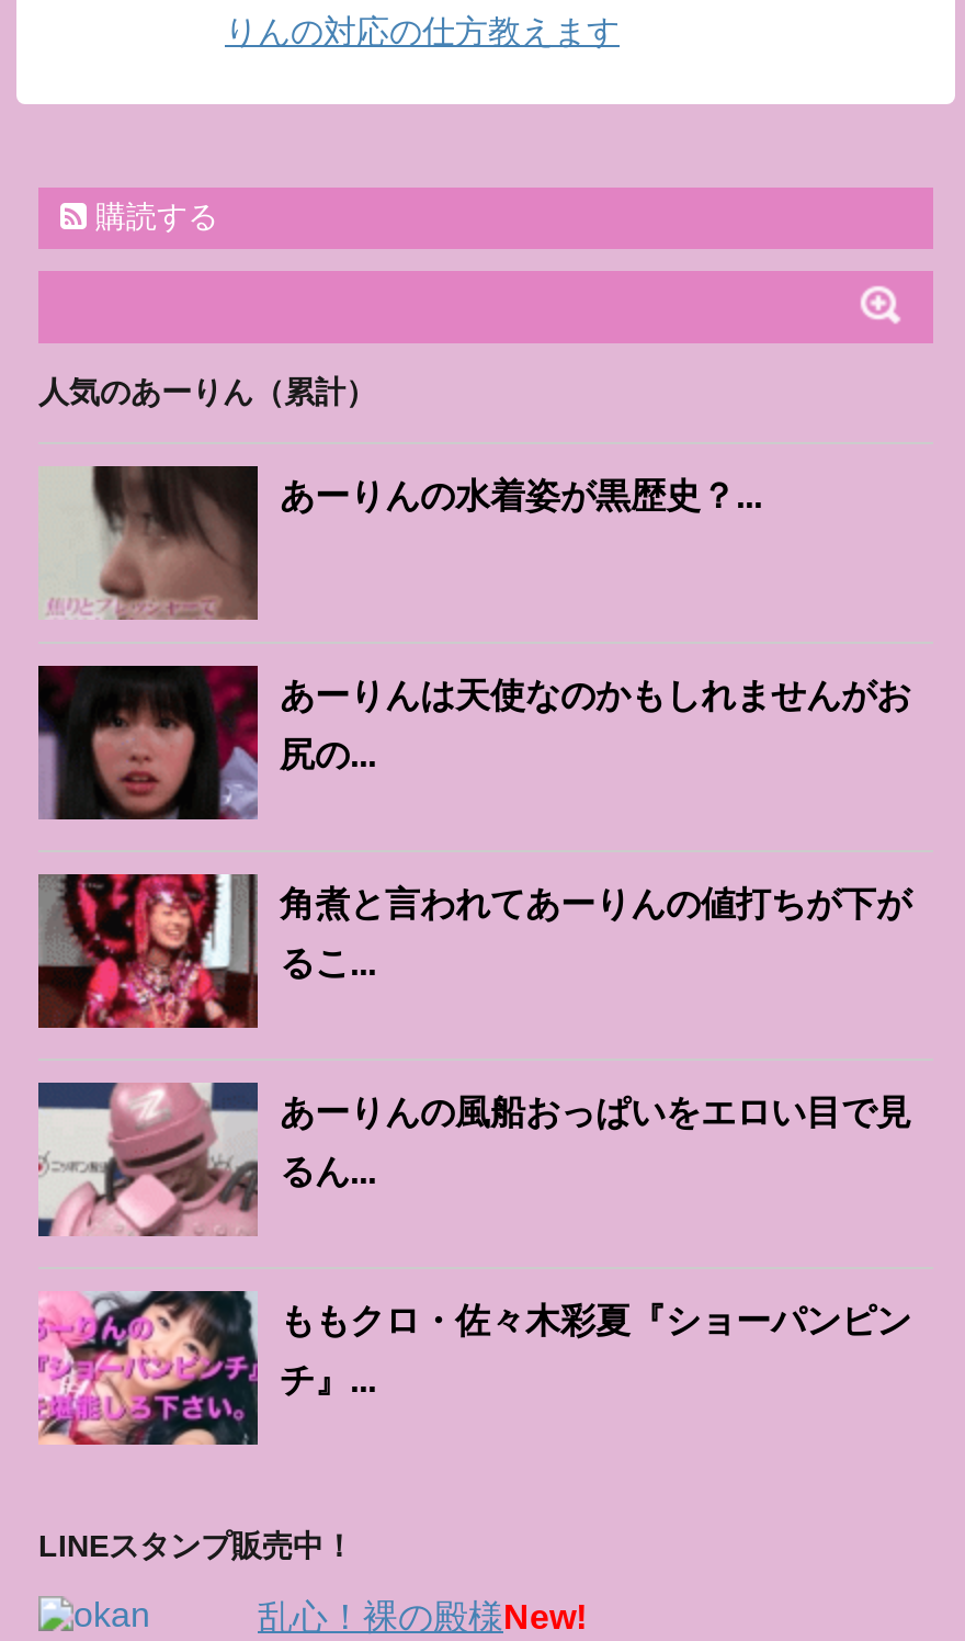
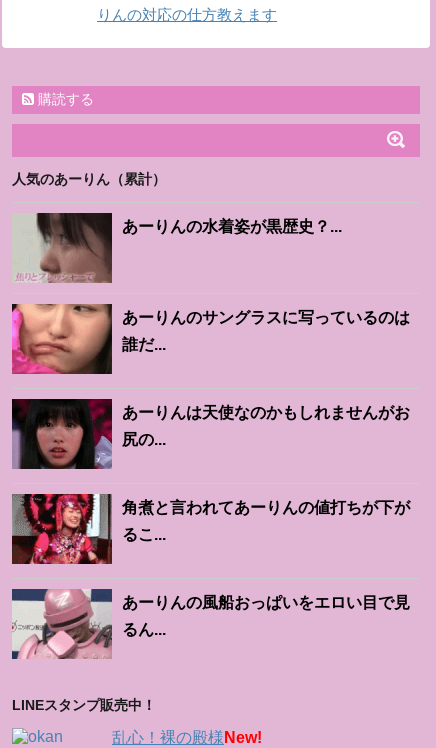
none -> [12,304,410,375] [image] | あーりんのサングラスに写っているのは | 誰だ...
moved [36,665,911,1190] -> [11,398,410,637]: [image] | あーりんは天使なのかもしれませんがお | 尻の... | 角煮と言われてあーりんの値打ちが下が | るこ... | あーりんの風船おっぱいをエロい目で見 | るん...
[36,1288,911,1446] [image] | ももクロ・佐々木彩夏『ショーパンピン | チ』... -> none

